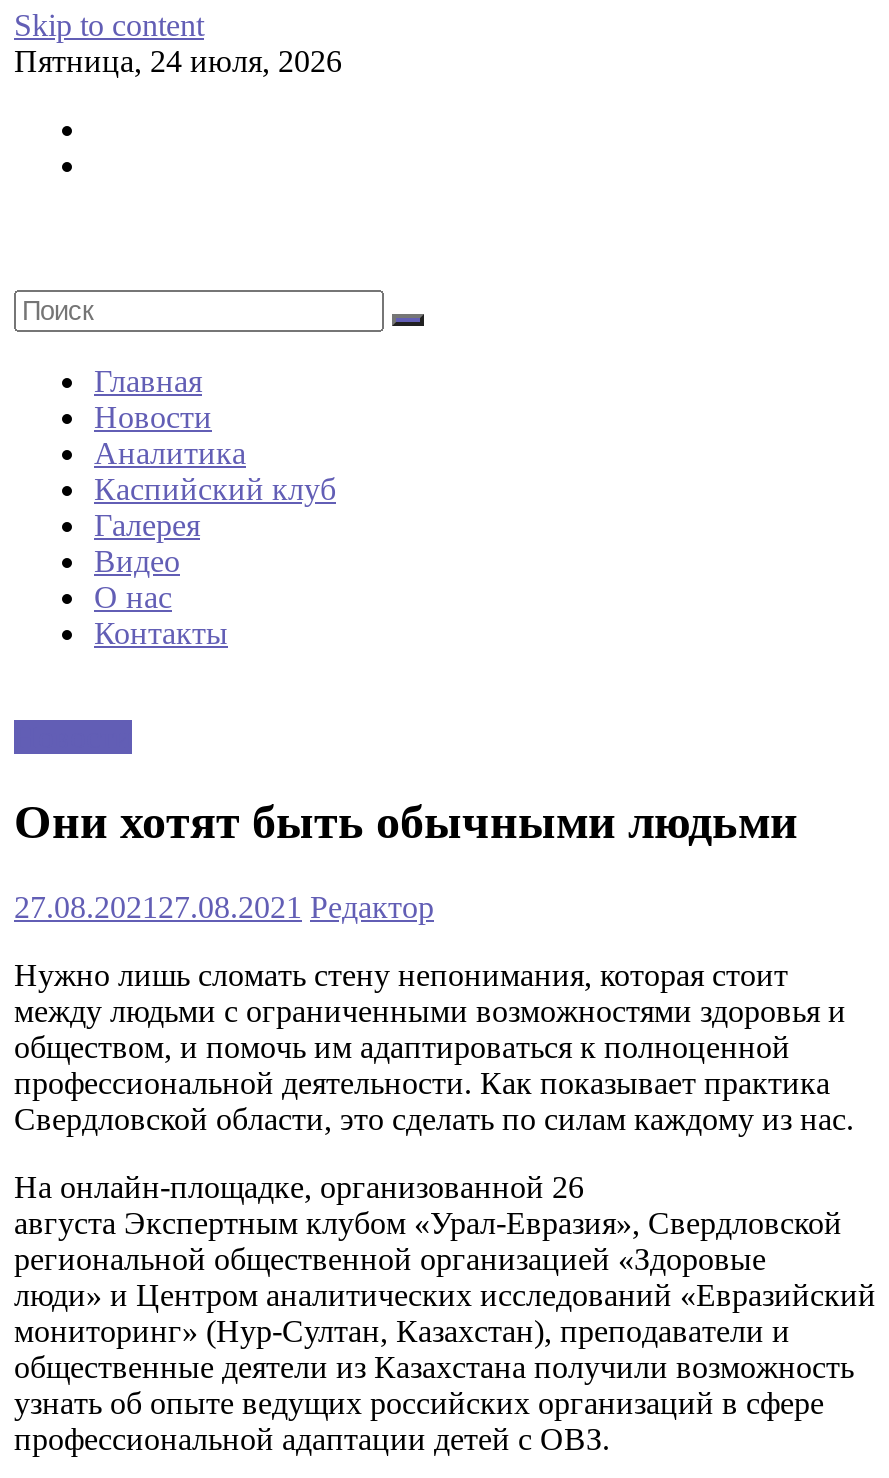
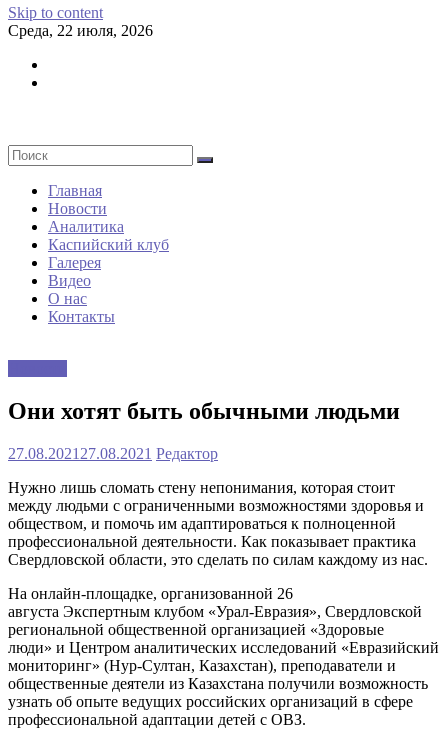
[14,44,342,78] Пятница, 24 июля, 2026 -> [8,22,153,39] Среда, 22 июля, 2026

